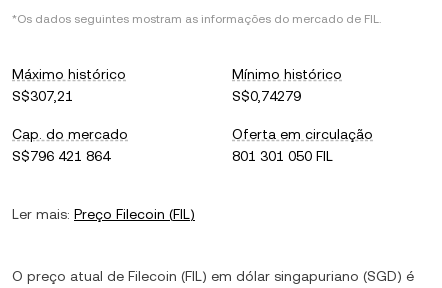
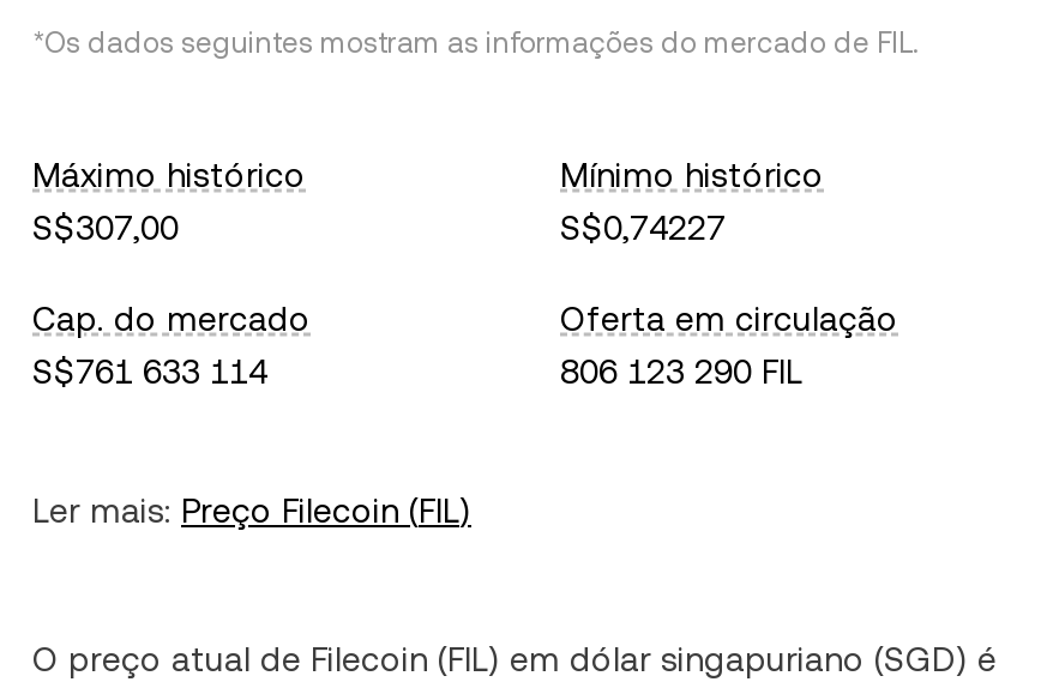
[12,88,73,104] S$307,21 -> [32,209,179,247] S$307,00
[232,88,301,104] S$0,74279 -> [560,209,726,247] S$0,74227
[12,148,110,164] S$796 421 864 -> [32,352,267,391] S$761 633 114
[232,148,333,164] 801 301 050 FIL -> [560,352,802,391] 806 123 290 FIL

